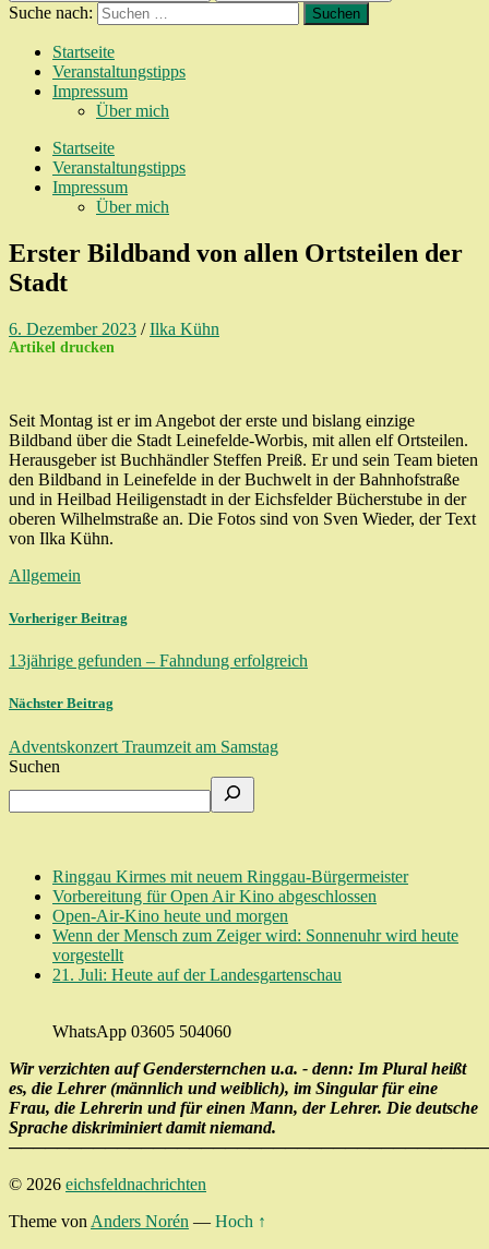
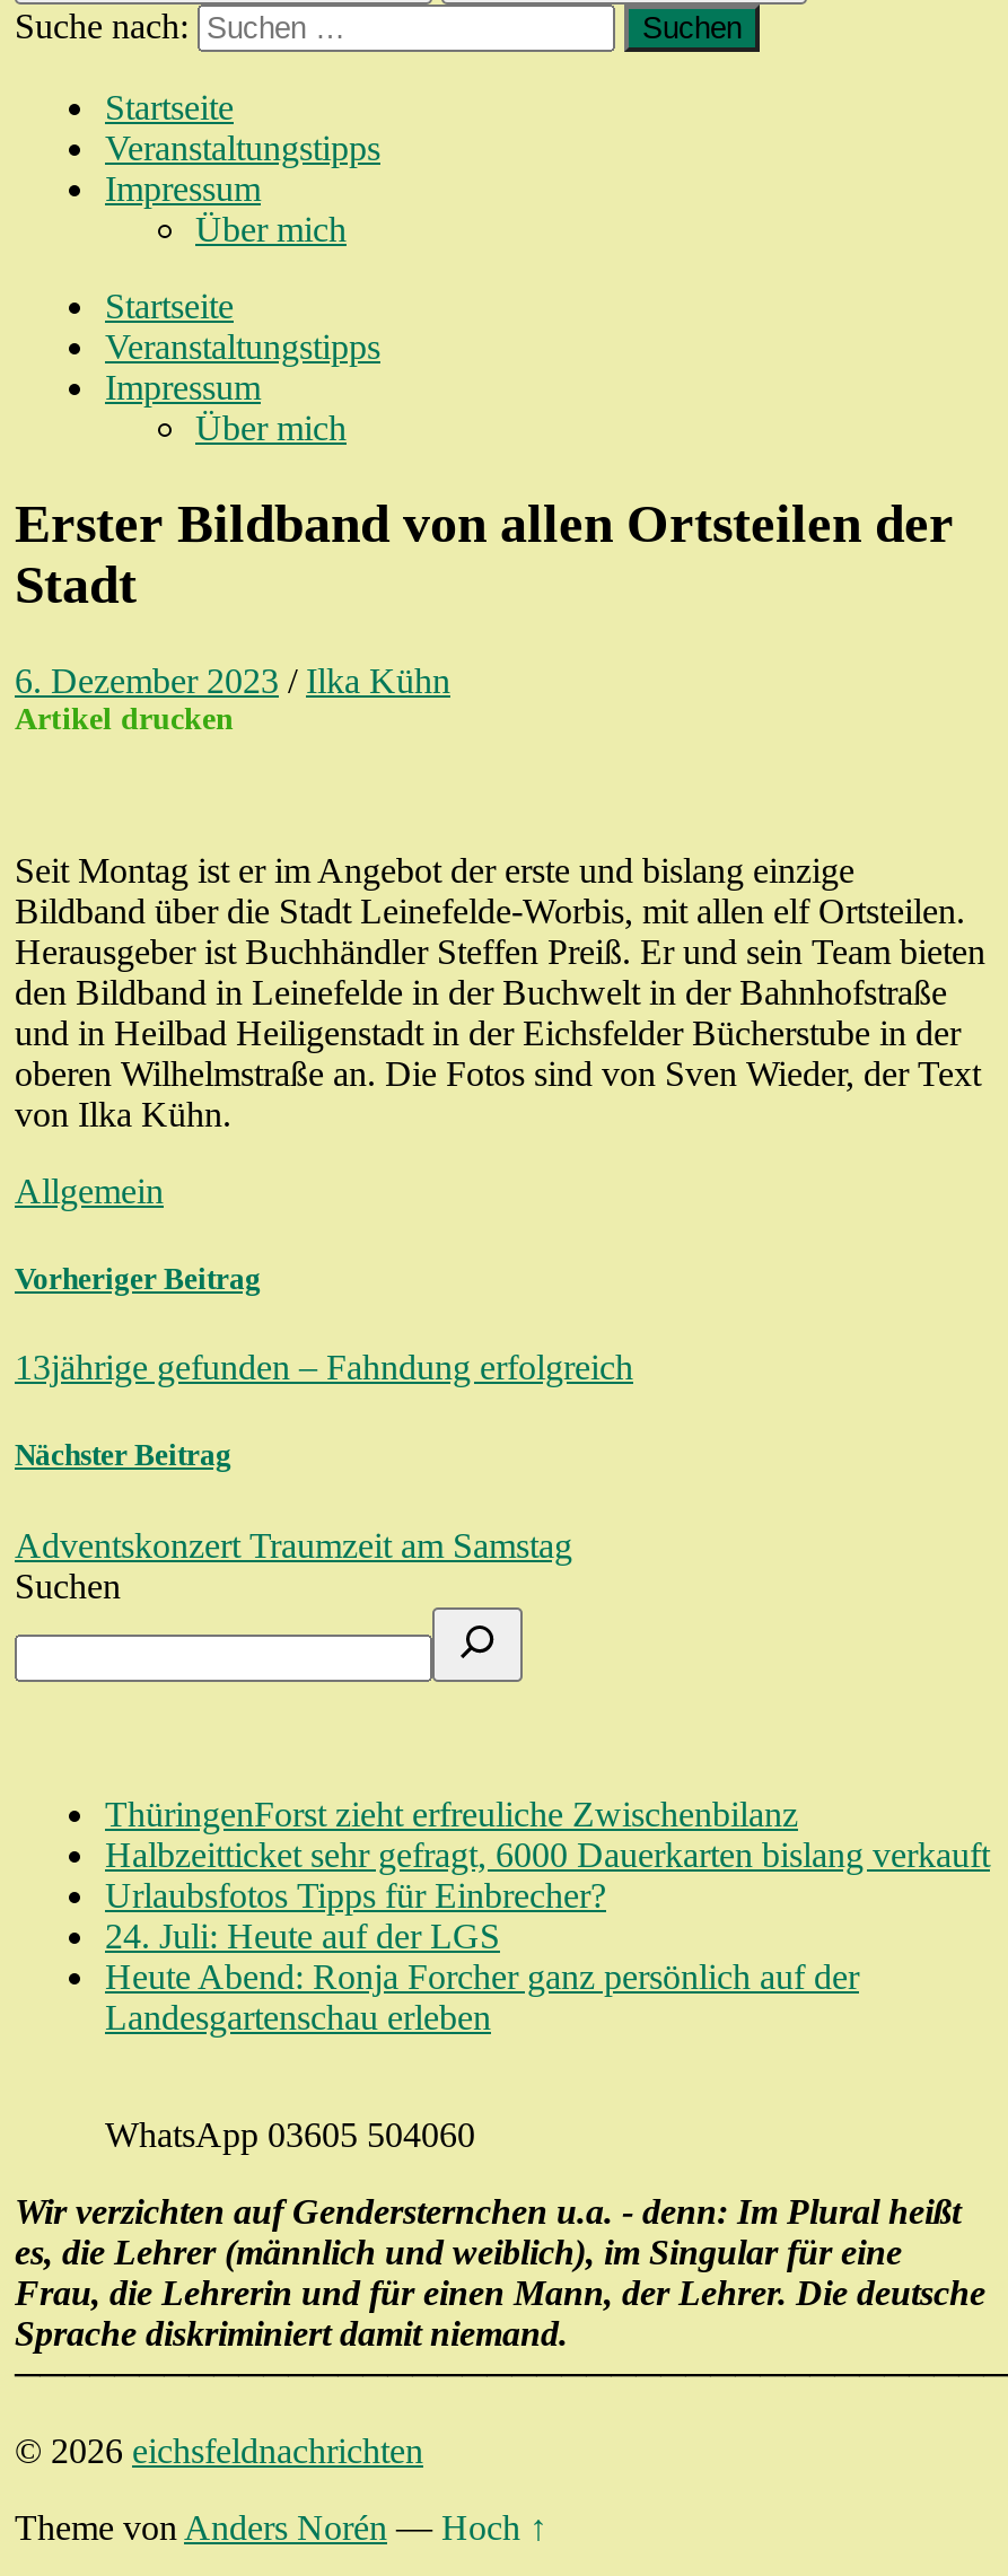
[52,867,458,983] Ringgau Kirmes mit neuem Ringgau-Bürgermeister | Vorbereitung für Open Air Kino abgeschlossen | Open-Air-Kino heute und morgen | Wenn der Mensch zum Zeiger wird: Sonnenuhr wird heute | vorgestellt | 21. Juli: Heute auf der Landesgartenschau -> [105,1794,990,2035] ThüringenForst zieht erfreuliche Zwischenbilanz | Halbzeitticket sehr gefragt, 6000 Dauerkarten bislang verkauft | Urlaubsfotos Tipps für Einbrecher? | 24. Juli: Heute auf der LGS | Heute Abend: Ronja Forcher ganz persönlich auf der | Landesgartenschau erleben

